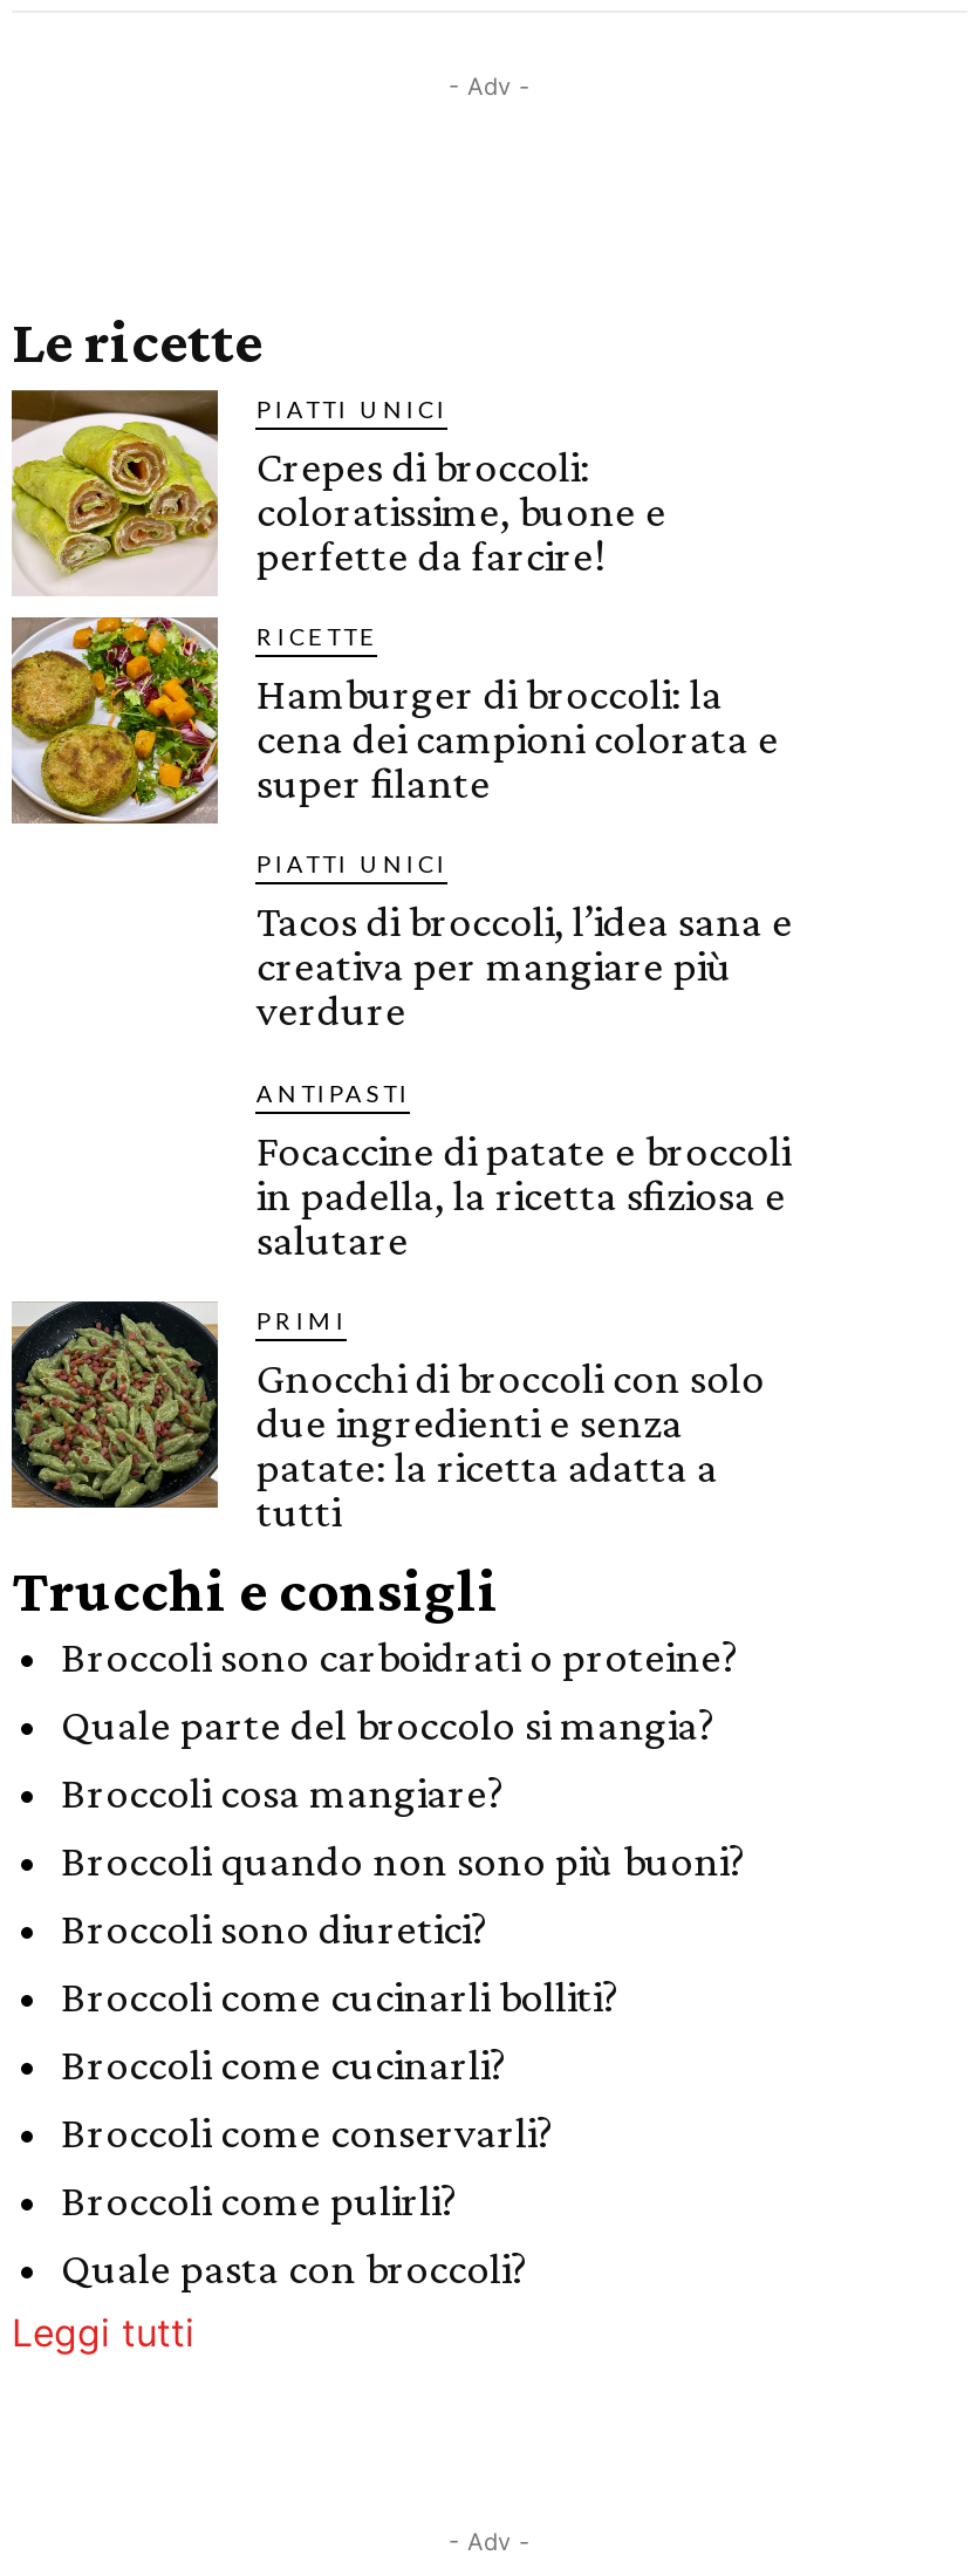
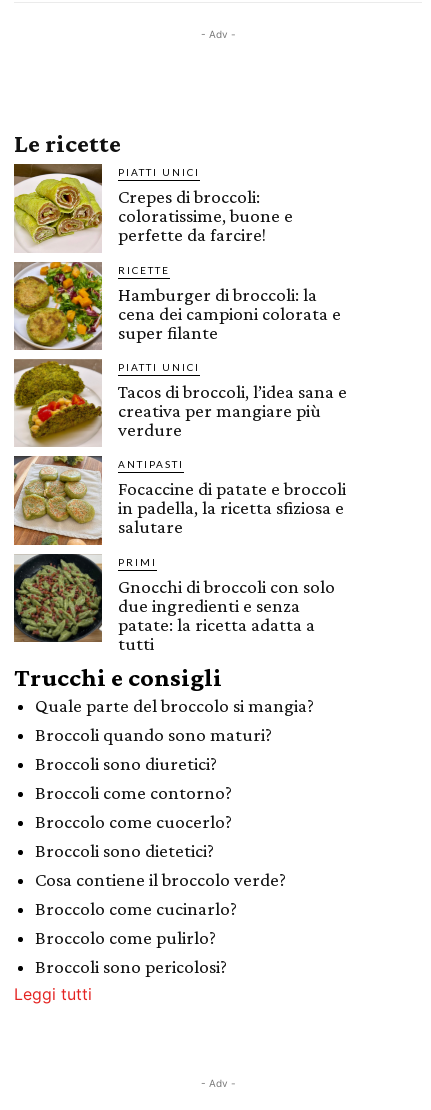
none -> [13,358,103,448] [image]
none -> [13,455,103,546] [image]
[61,1631,738,1681] Broccoli sono carboidrati o proteine? -> none
moved [61,1699,714,1748] -> [35,695,314,716]: Quale parte del broccolo si mangia?
[61,1767,745,1884] Broccoli cosa mangiare? | Broccoli quando non sono più buoni? -> [35,724,272,745] Broccoli quando sono maturi?
moved [61,1903,487,1952] -> [35,753,217,774]: Broccoli sono diuretici?
[61,1971,618,2292] Broccoli come cucinarli bolliti? | Broccoli come cucinarli? | Broccoli come conservarli? | Broccoli come pulirli? | Quale pasta con broccoli? -> [35,782,286,977] Broccoli come contorno? | Broccolo come cuocerlo? | Broccoli sono dietetici? | Cosa contiene il broccolo verde? | Broccolo come cucinarlo? | Broccolo come pulirlo? | Broccoli sono pericolosi?

